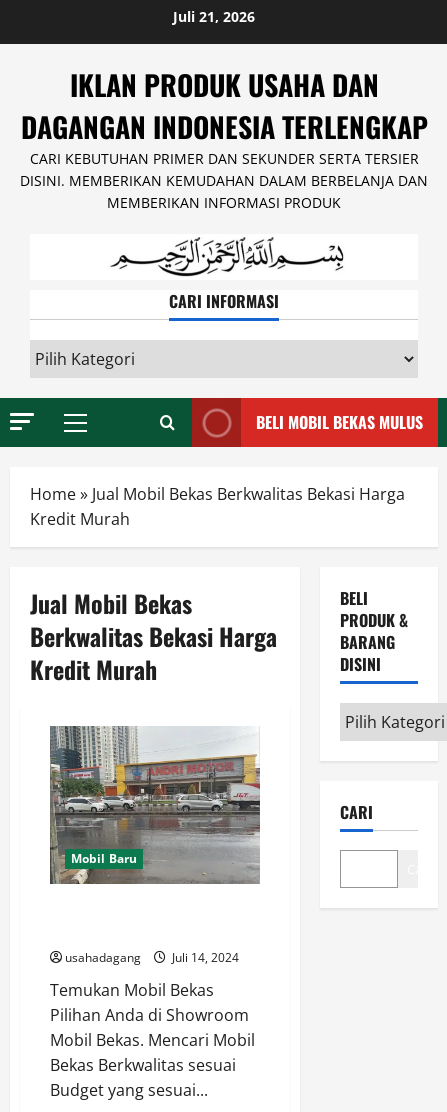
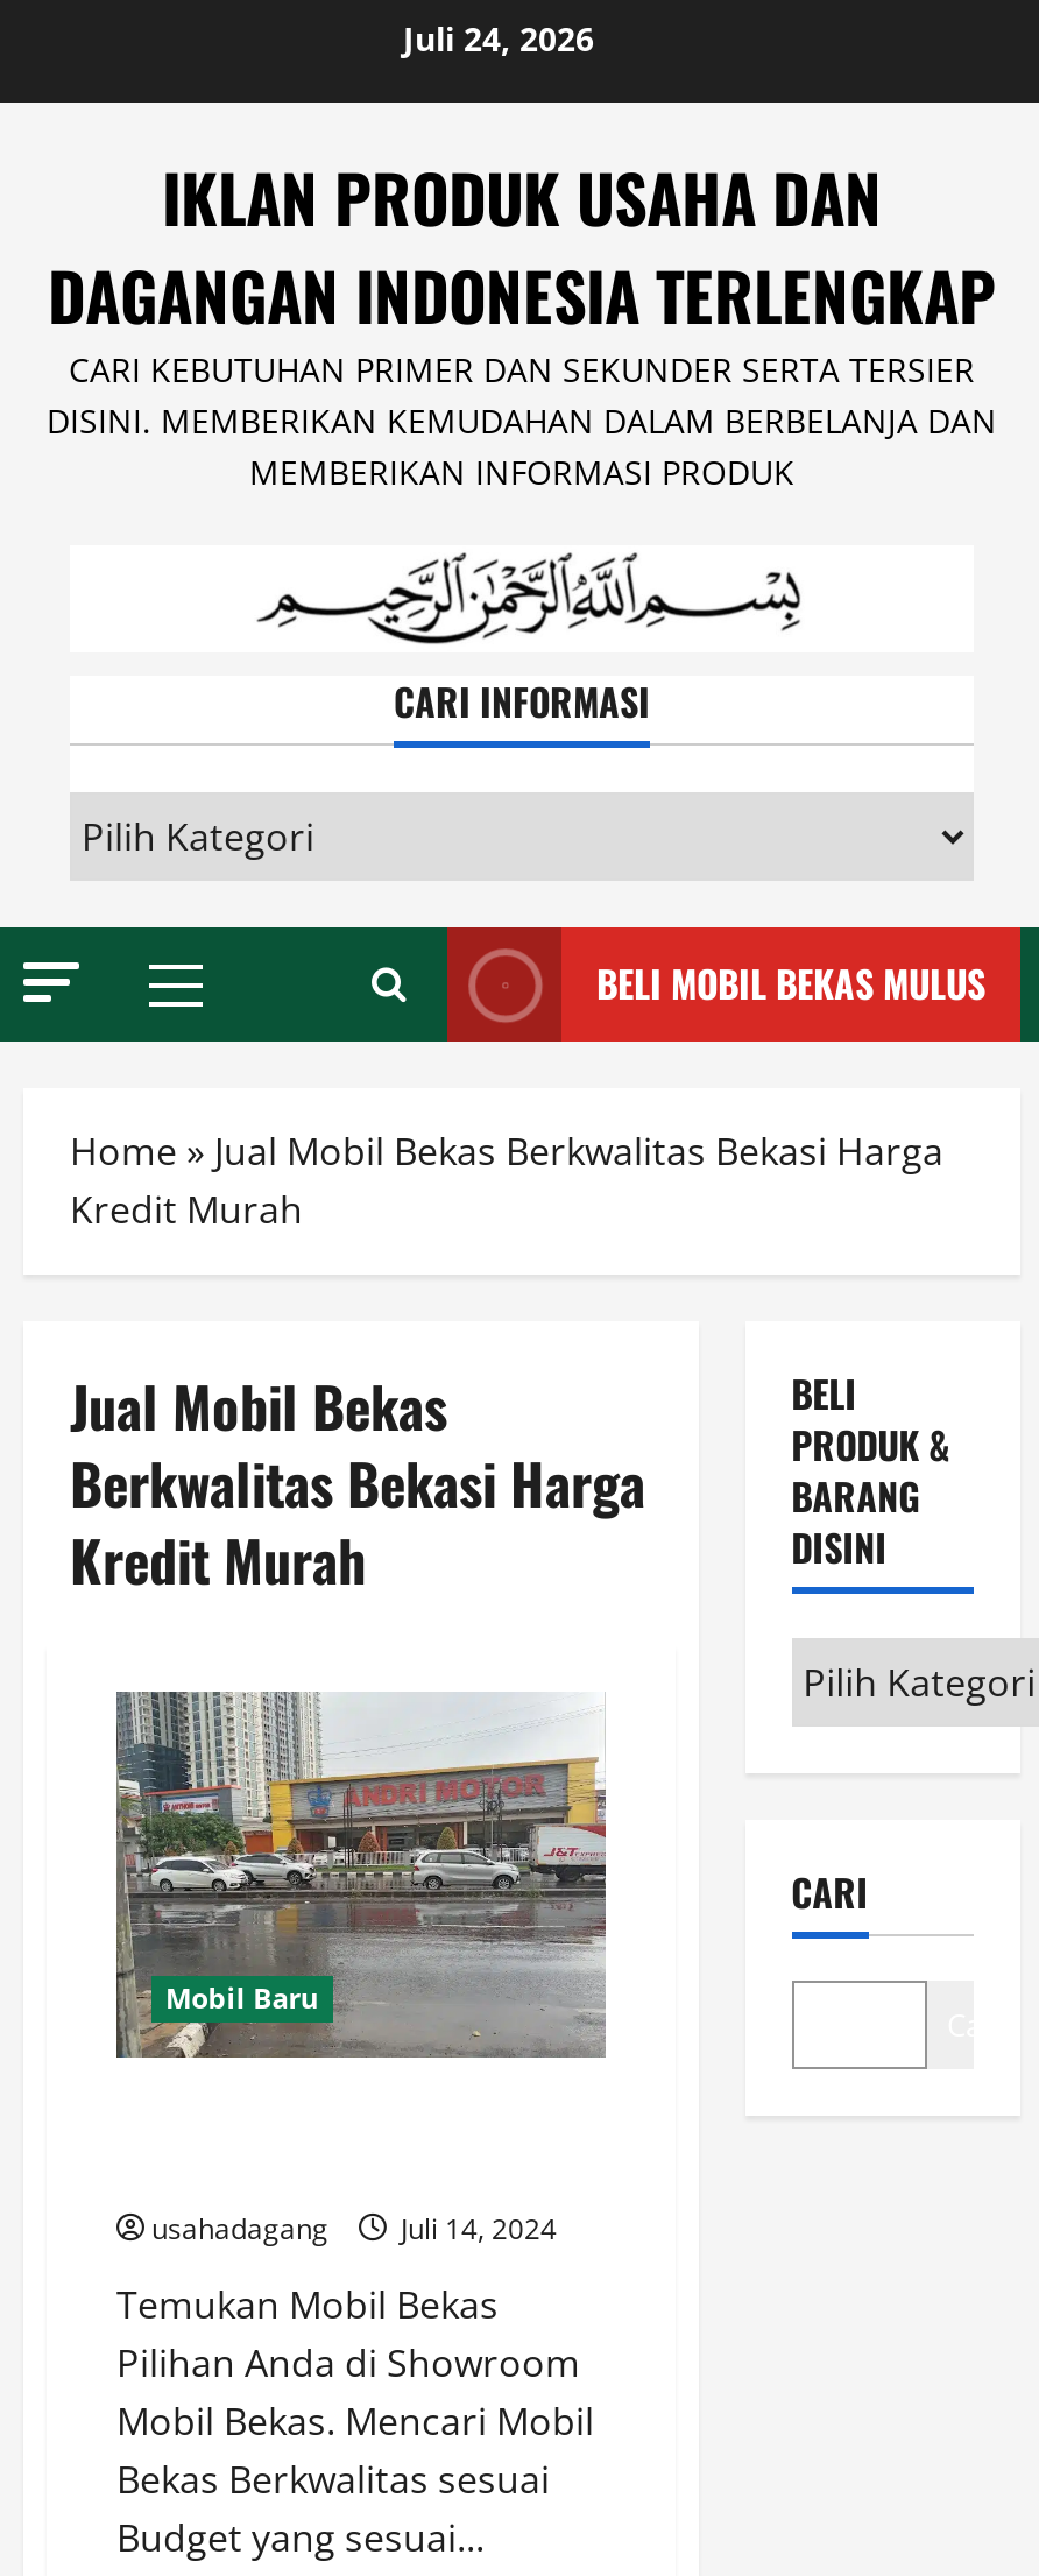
[173,7,255,26] Juli 21, 2026 -> [403,16,594,61] Juli 24, 2026

